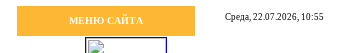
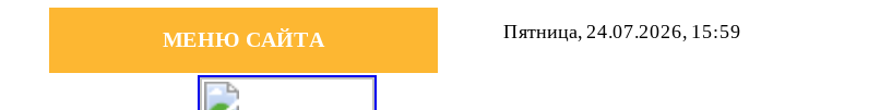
[225,12,324,22] Среда, 22.07.2026, 10:55 -> [503,21,741,42] Пятница, 24.07.2026, 15:59

